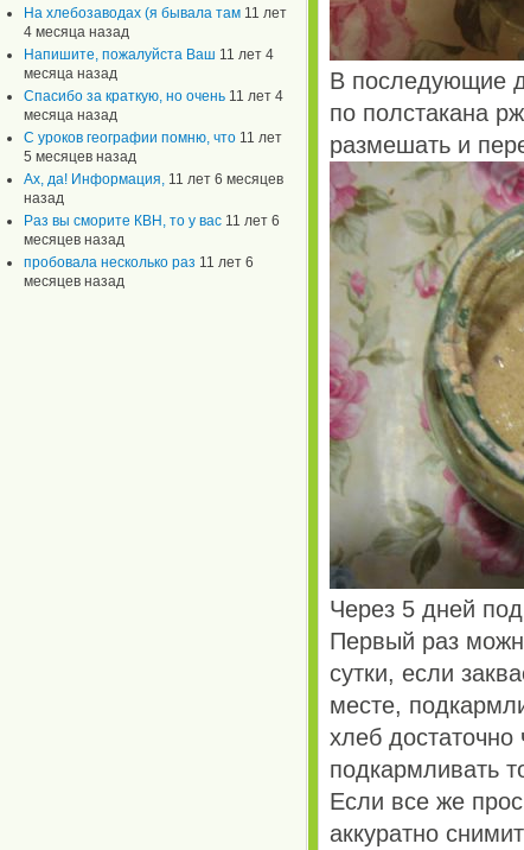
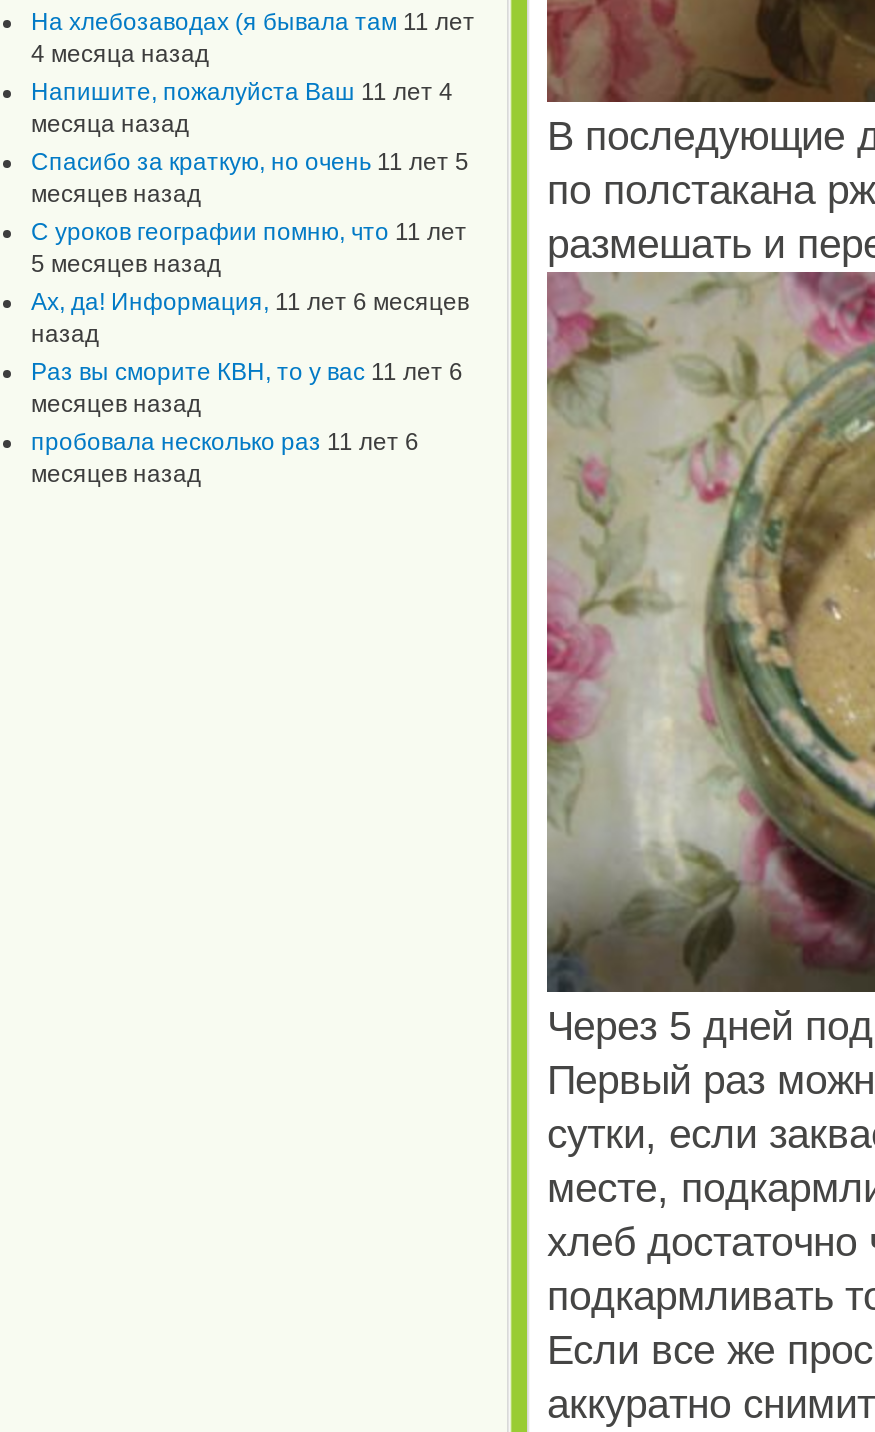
[24,88,283,104] Спасибо за краткую, но очень 11 лет 4 -> [31,148,469,176] Спасибо за краткую, но очень 11 лет 5
[24,107,117,123] месяца назад -> [31,180,201,208] месяцев назад

